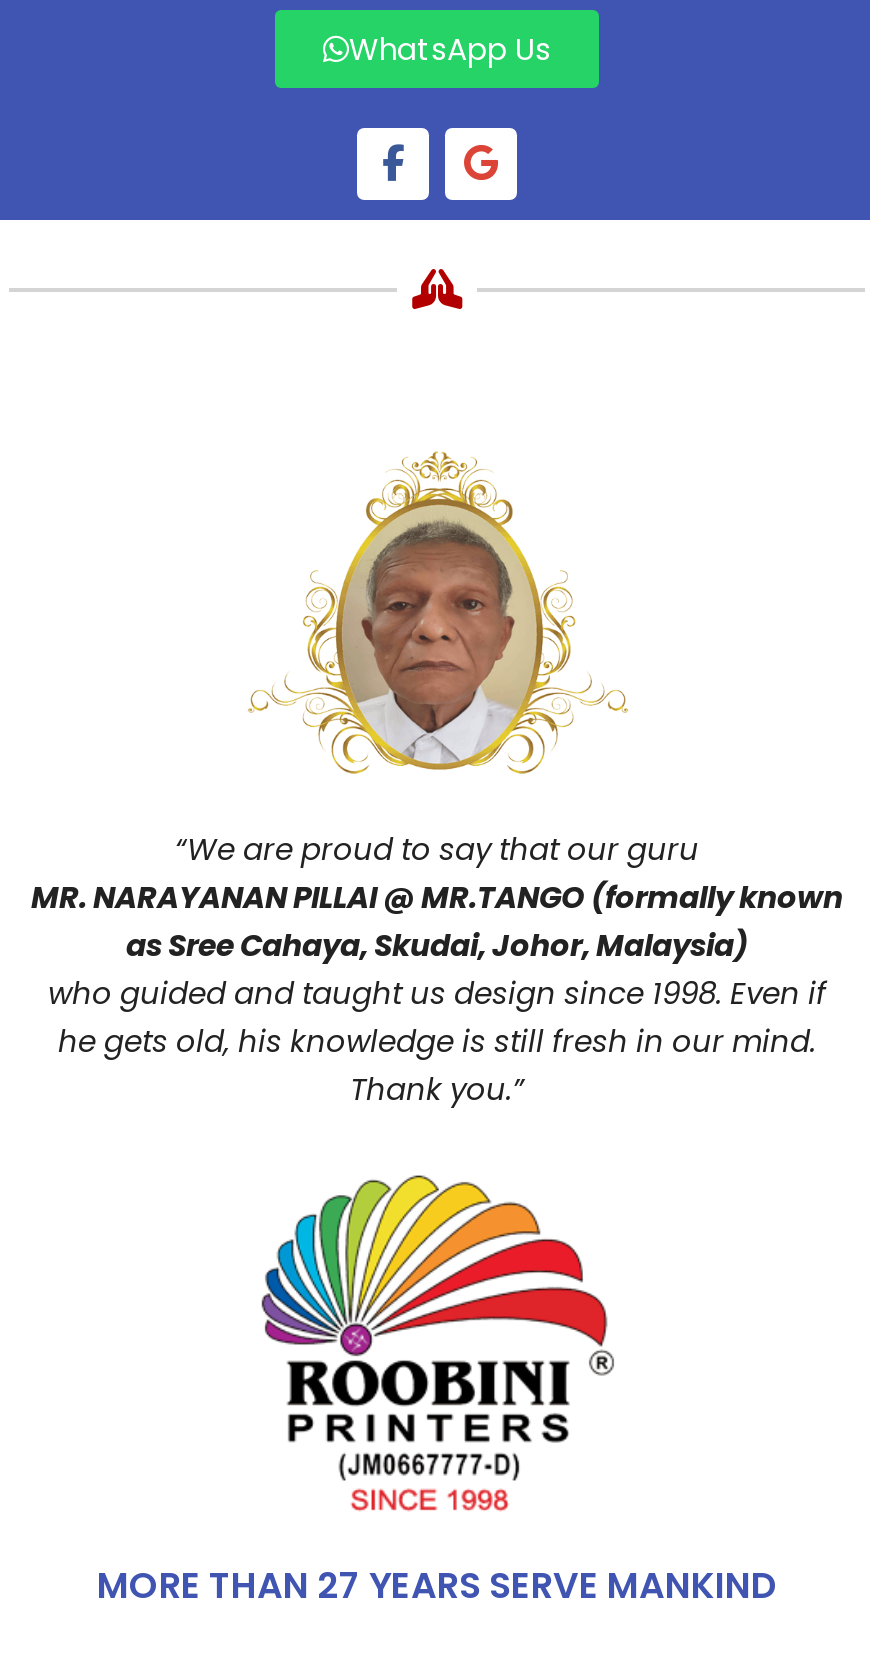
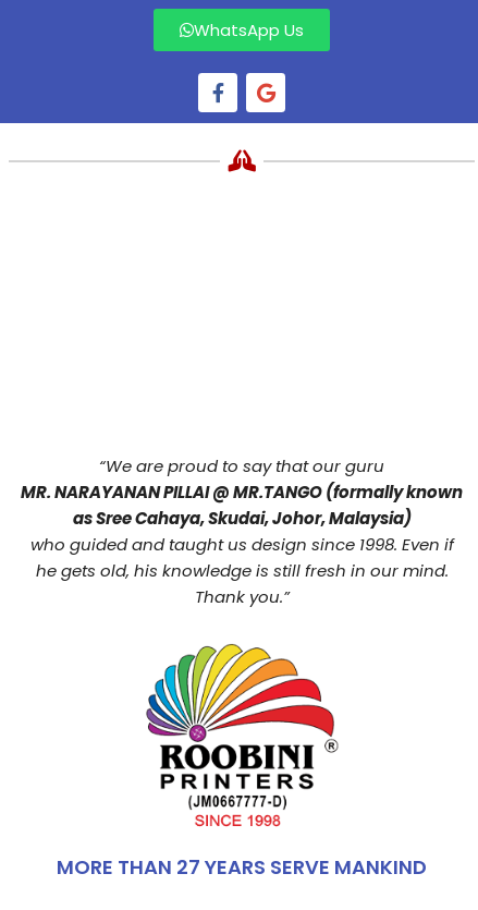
[247,450,629,776] [image] -> none

